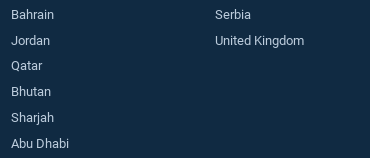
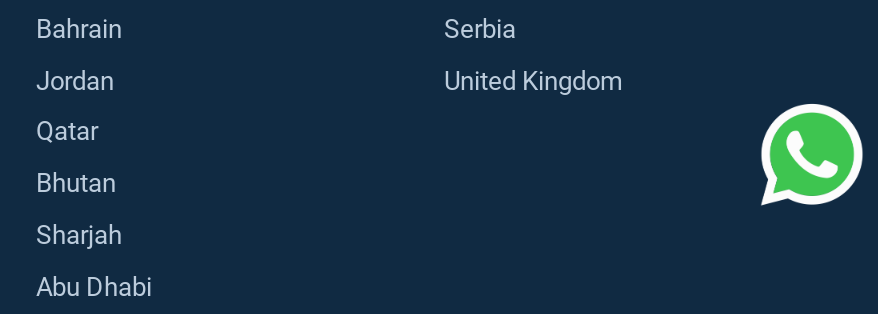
none -> [758,102,866,208] [image]

